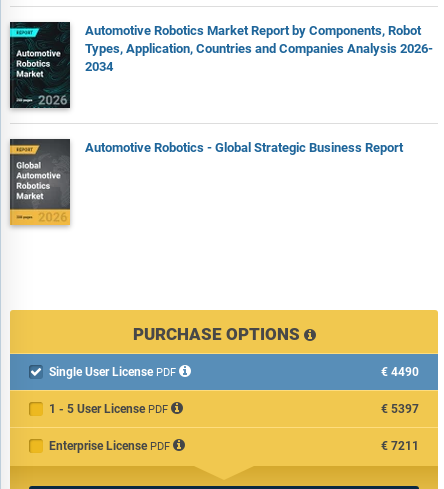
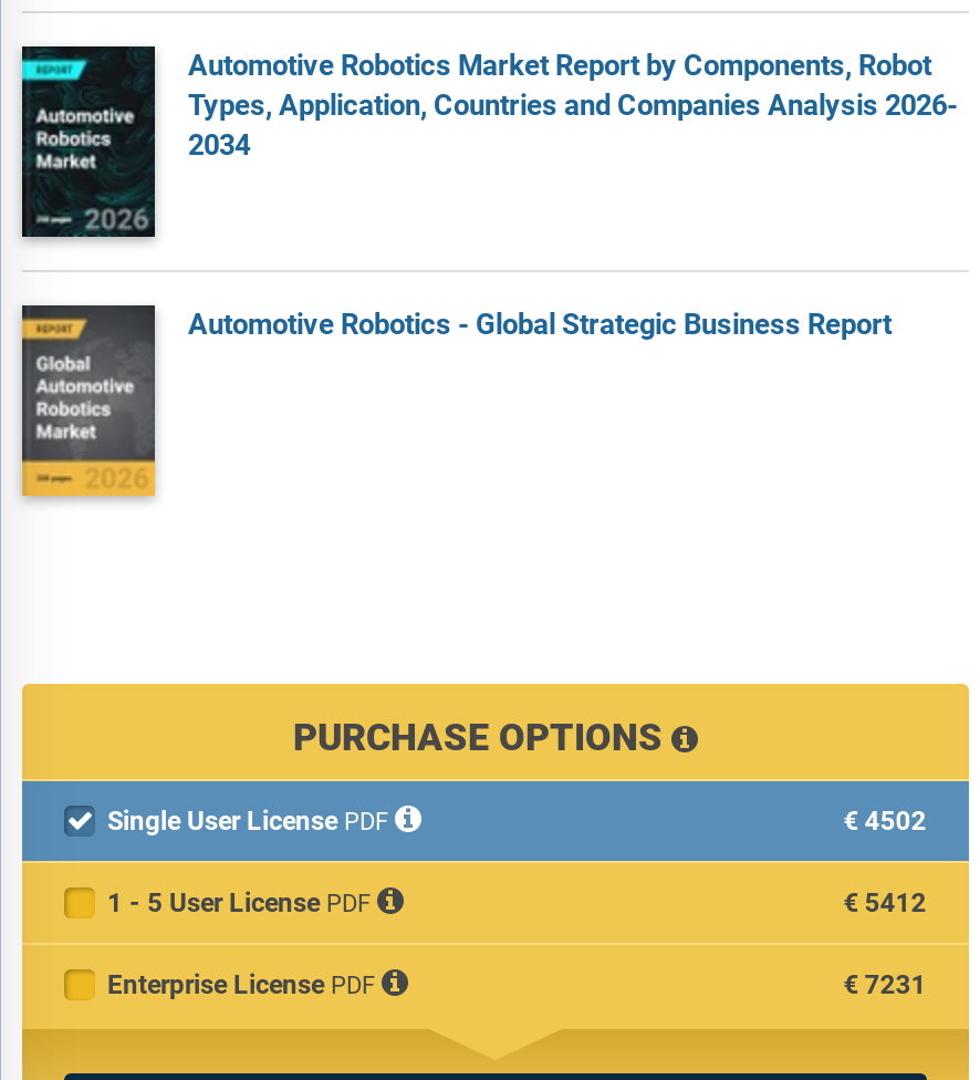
[391,365,419,379] €4490 -> [865,806,926,837] €4502
[391,402,419,416] €5397 -> [865,888,926,919] €5412
[391,439,419,453] €7211 -> [865,970,926,1001] €7231

